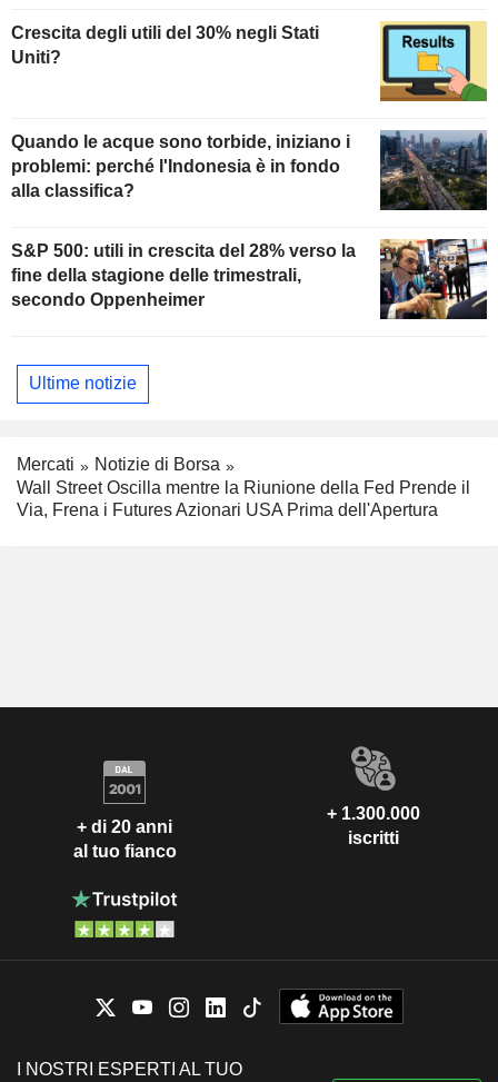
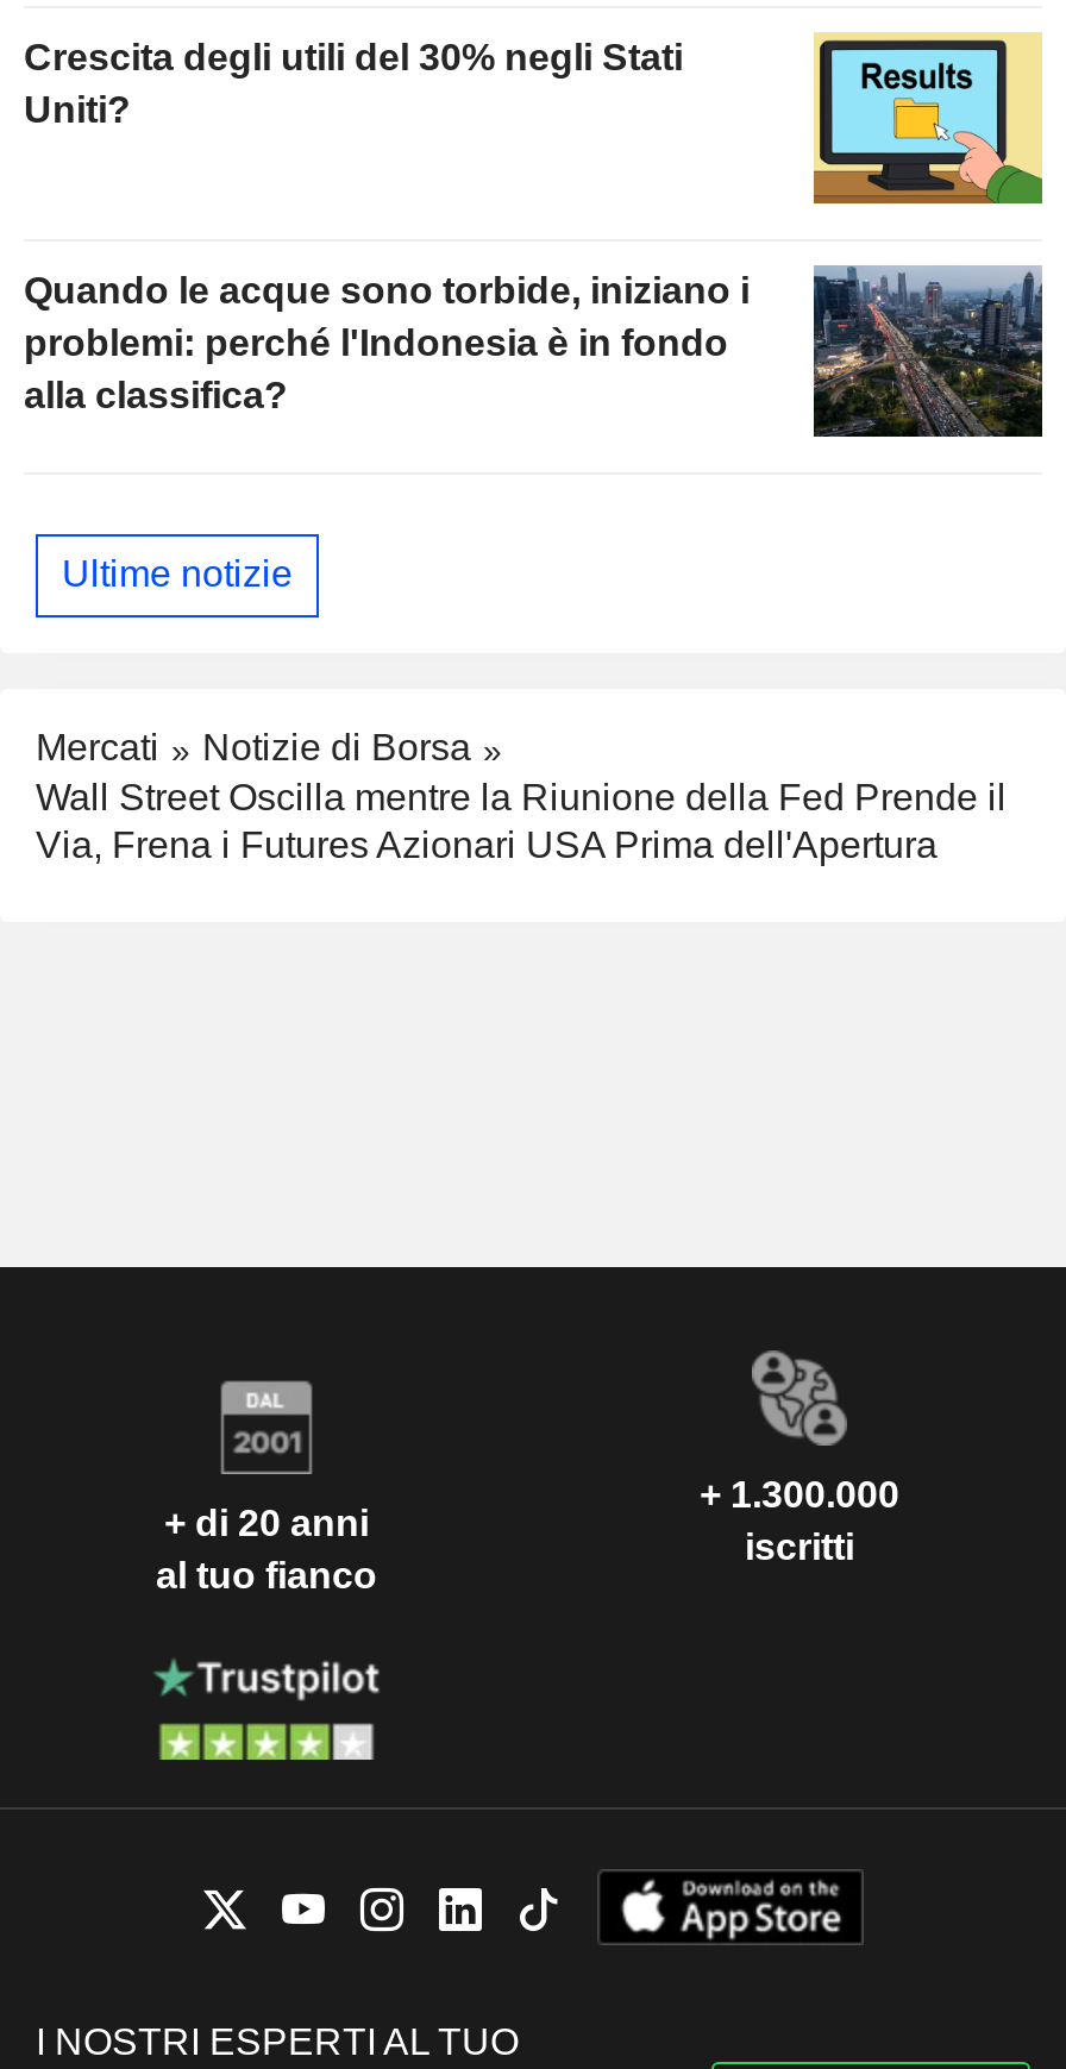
[11,238,487,320] [image] | S&P 500: utili in crescita del 28% verso la | fine della stagione delle trimestrali, | secondo Oppenheimer -> none

